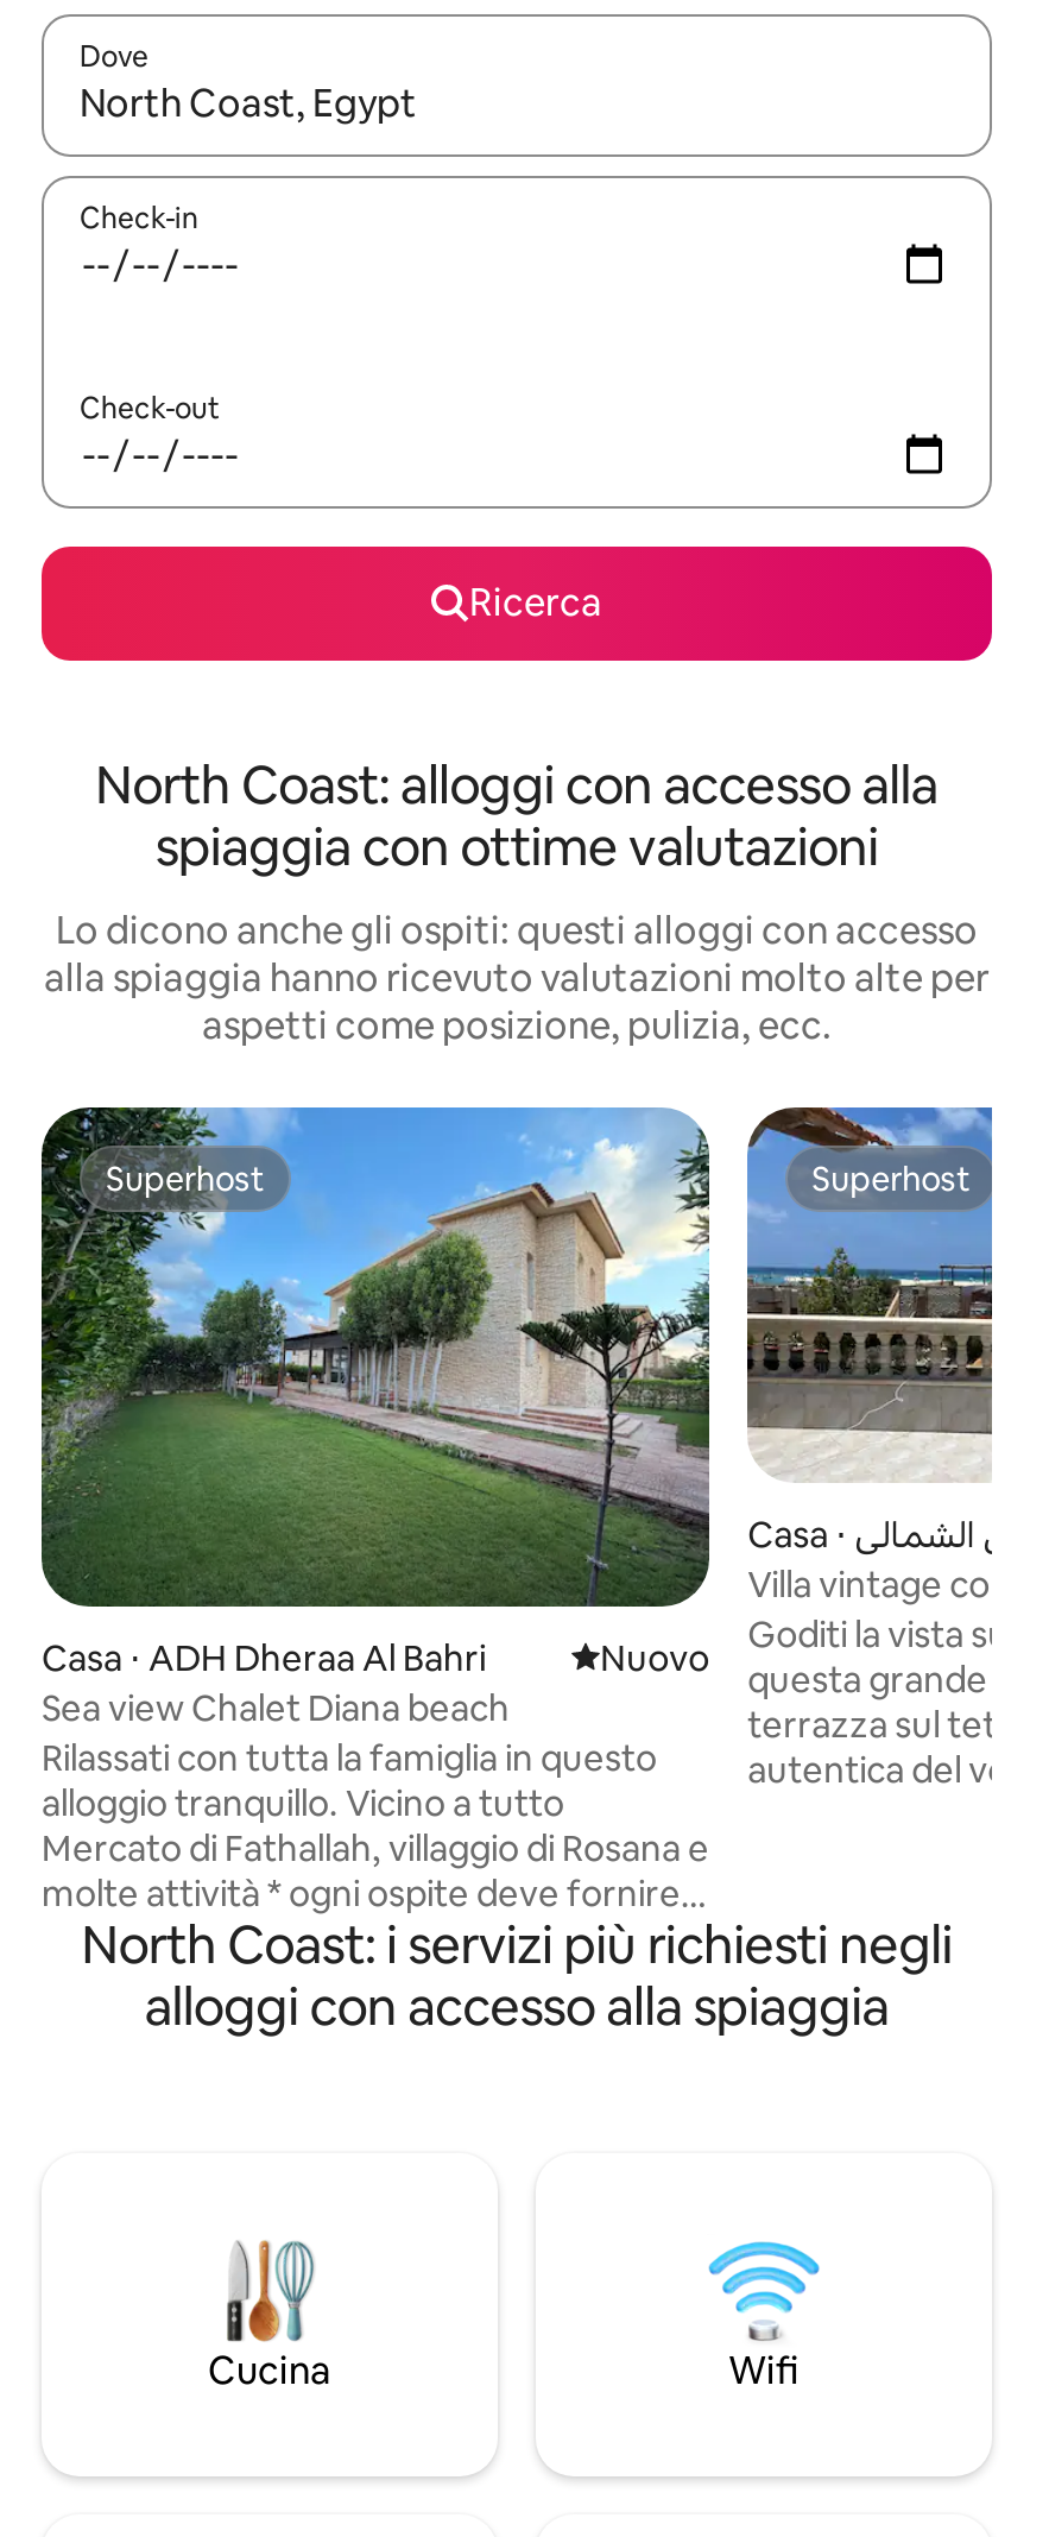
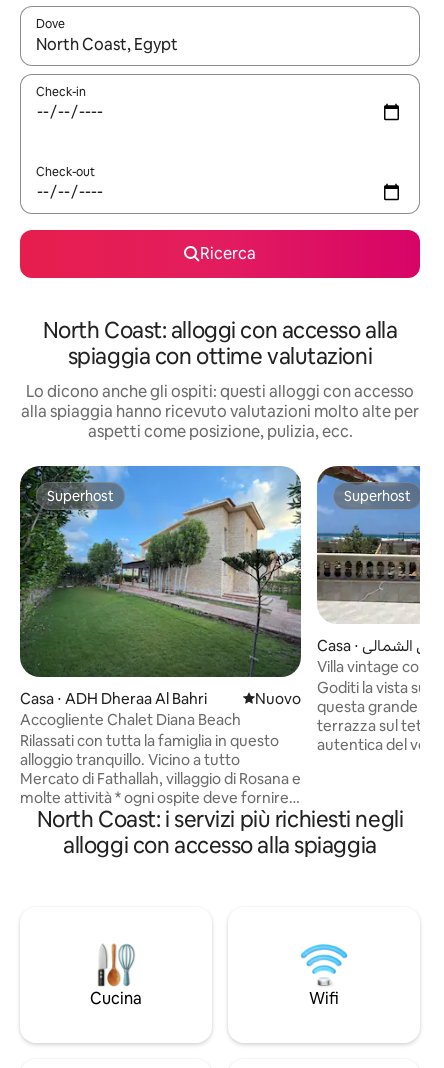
[42,1686,510,1731] Sea view Chalet Diana beach -> [20,710,241,729] Accogliente Chalet Diana Beach

